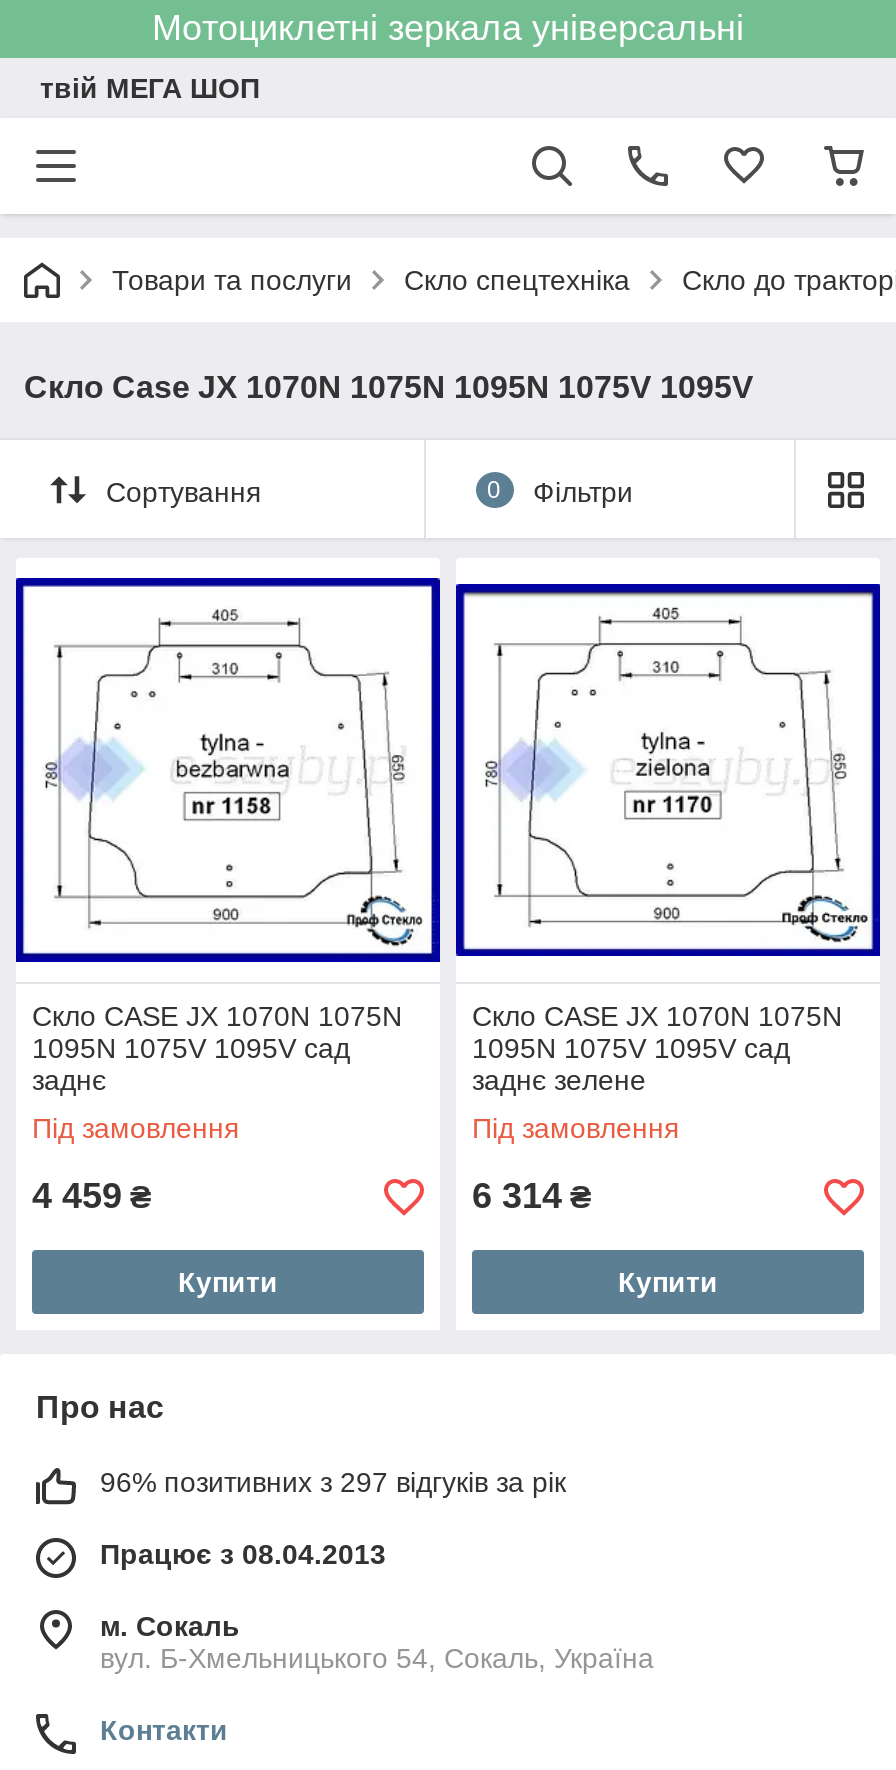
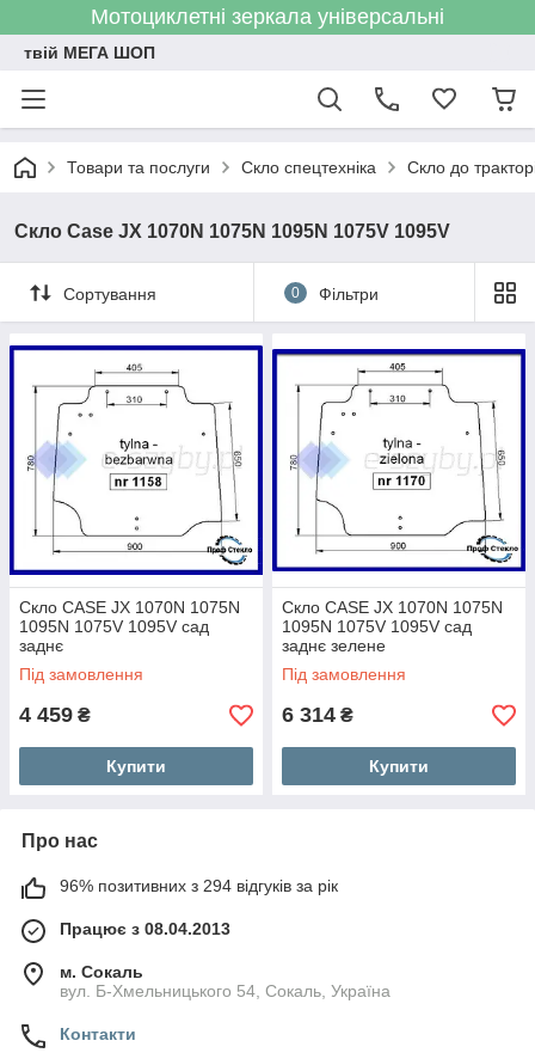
[100,1466,566,1498] 96% позитивних з 297 відгуків за рік -> [60,876,338,895] 96% позитивних з 294 відгуків за рік

